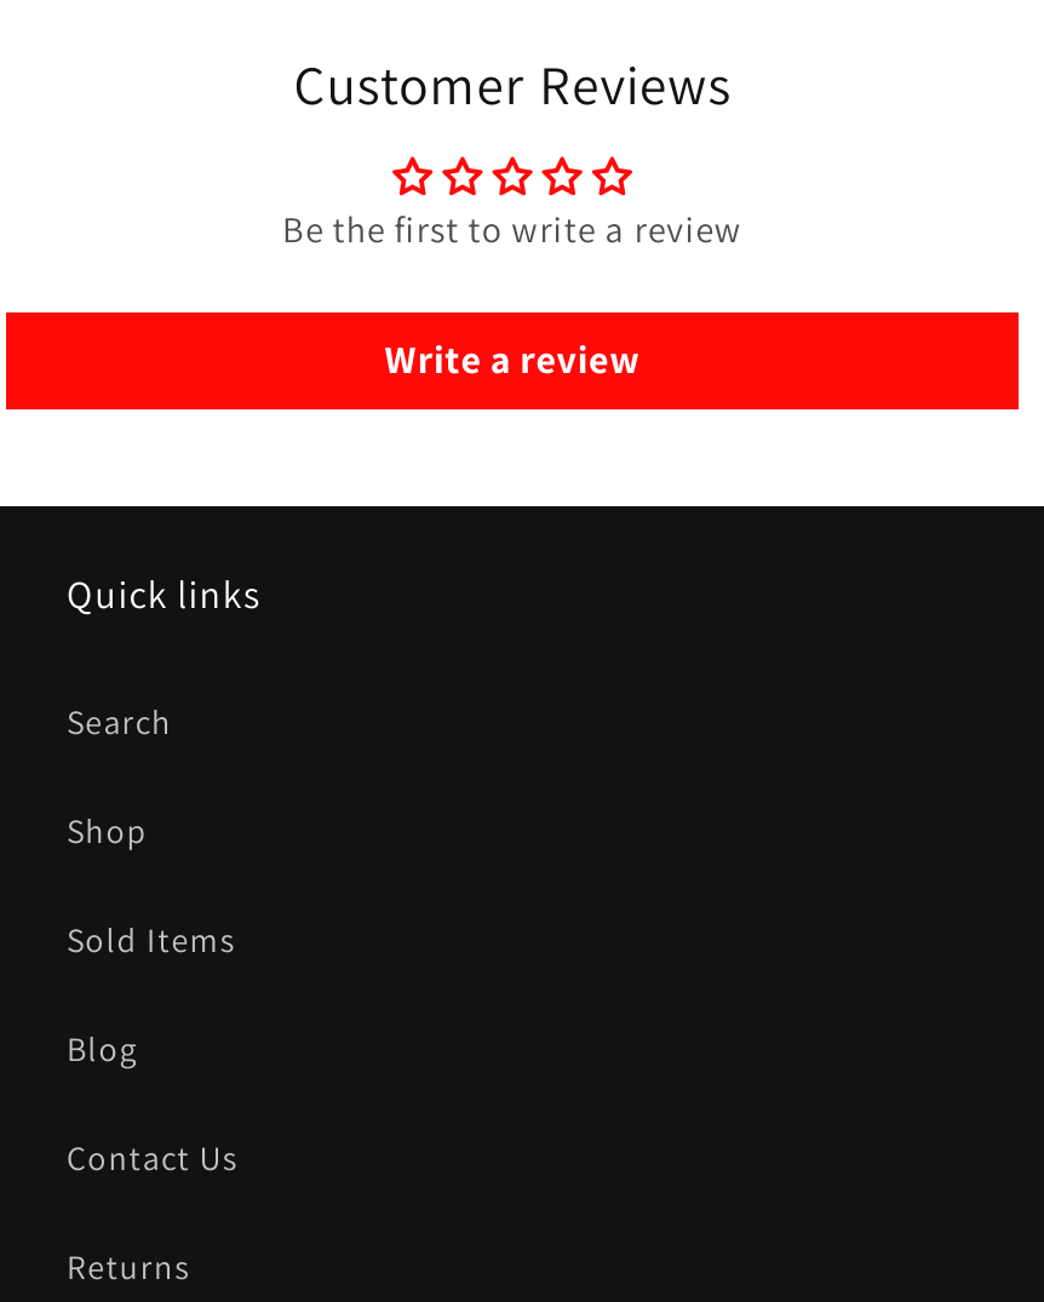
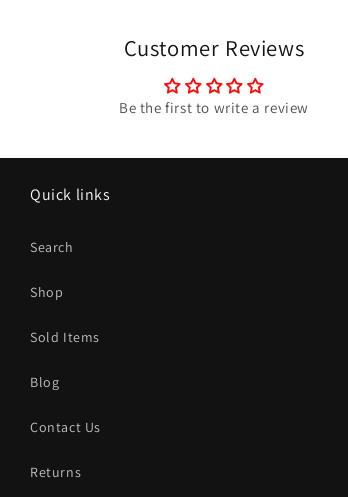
[385,333,640,384] Write a review -> none

